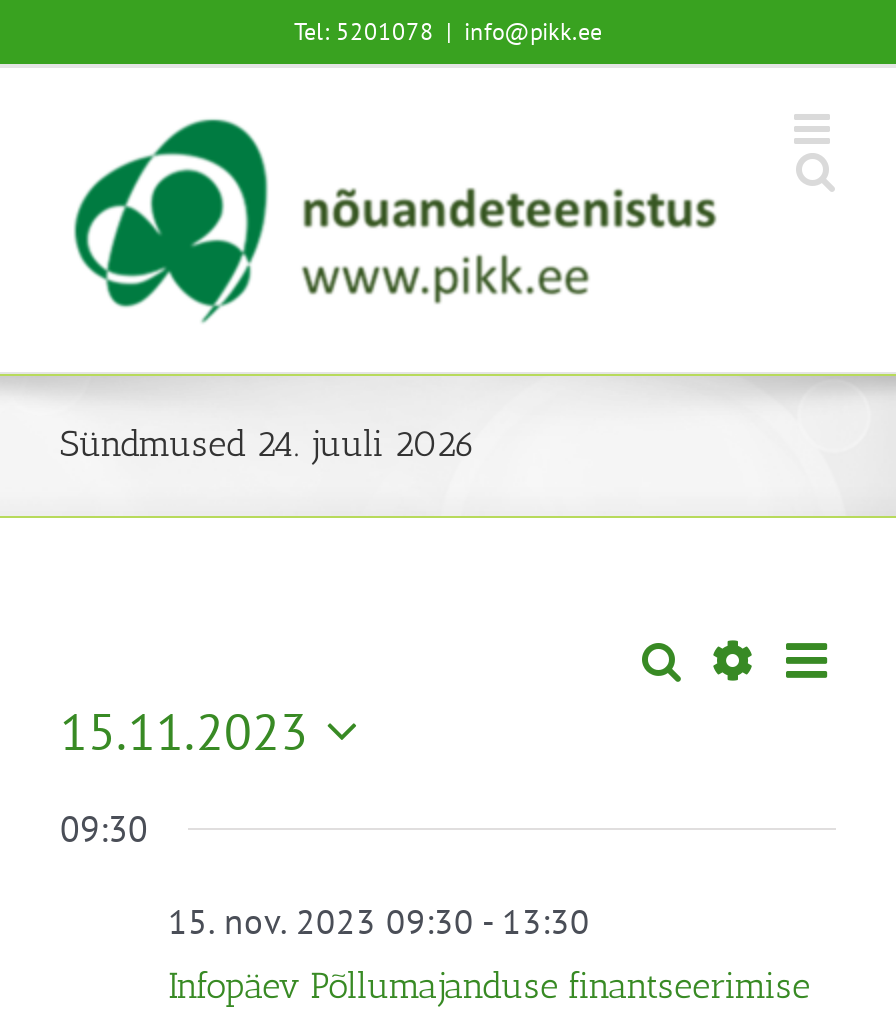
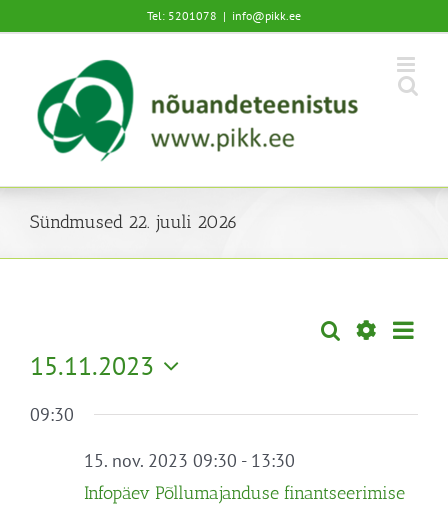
[60,423,476,467] Sündmused 24. juuli 2026 -> [30,211,238,233] Sündmused 22. juuli 2026

